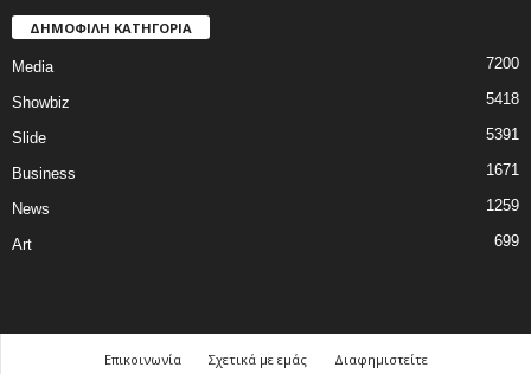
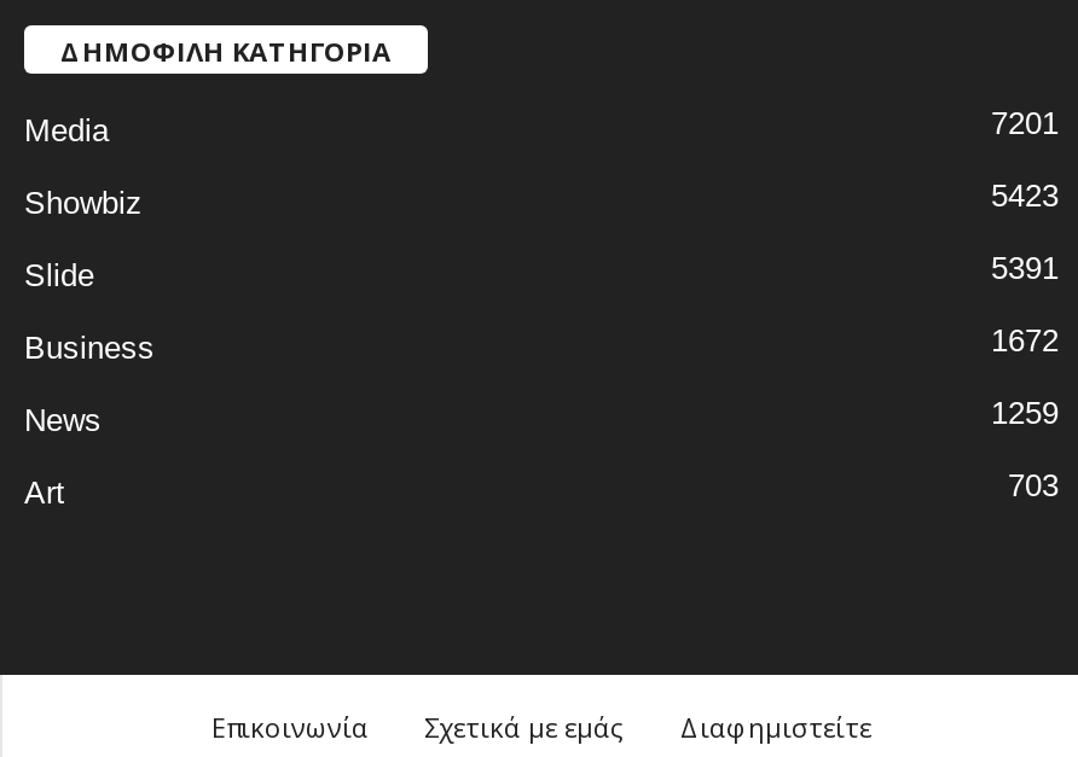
[486,54,519,72] 7200 -> [991,104,1059,140] 7201
[486,89,519,107] 5418 -> [991,176,1059,212] 5423
[486,160,519,178] 1671 -> [991,321,1059,357] 1672
[494,231,519,249] 699 -> [1008,466,1059,502] 703

